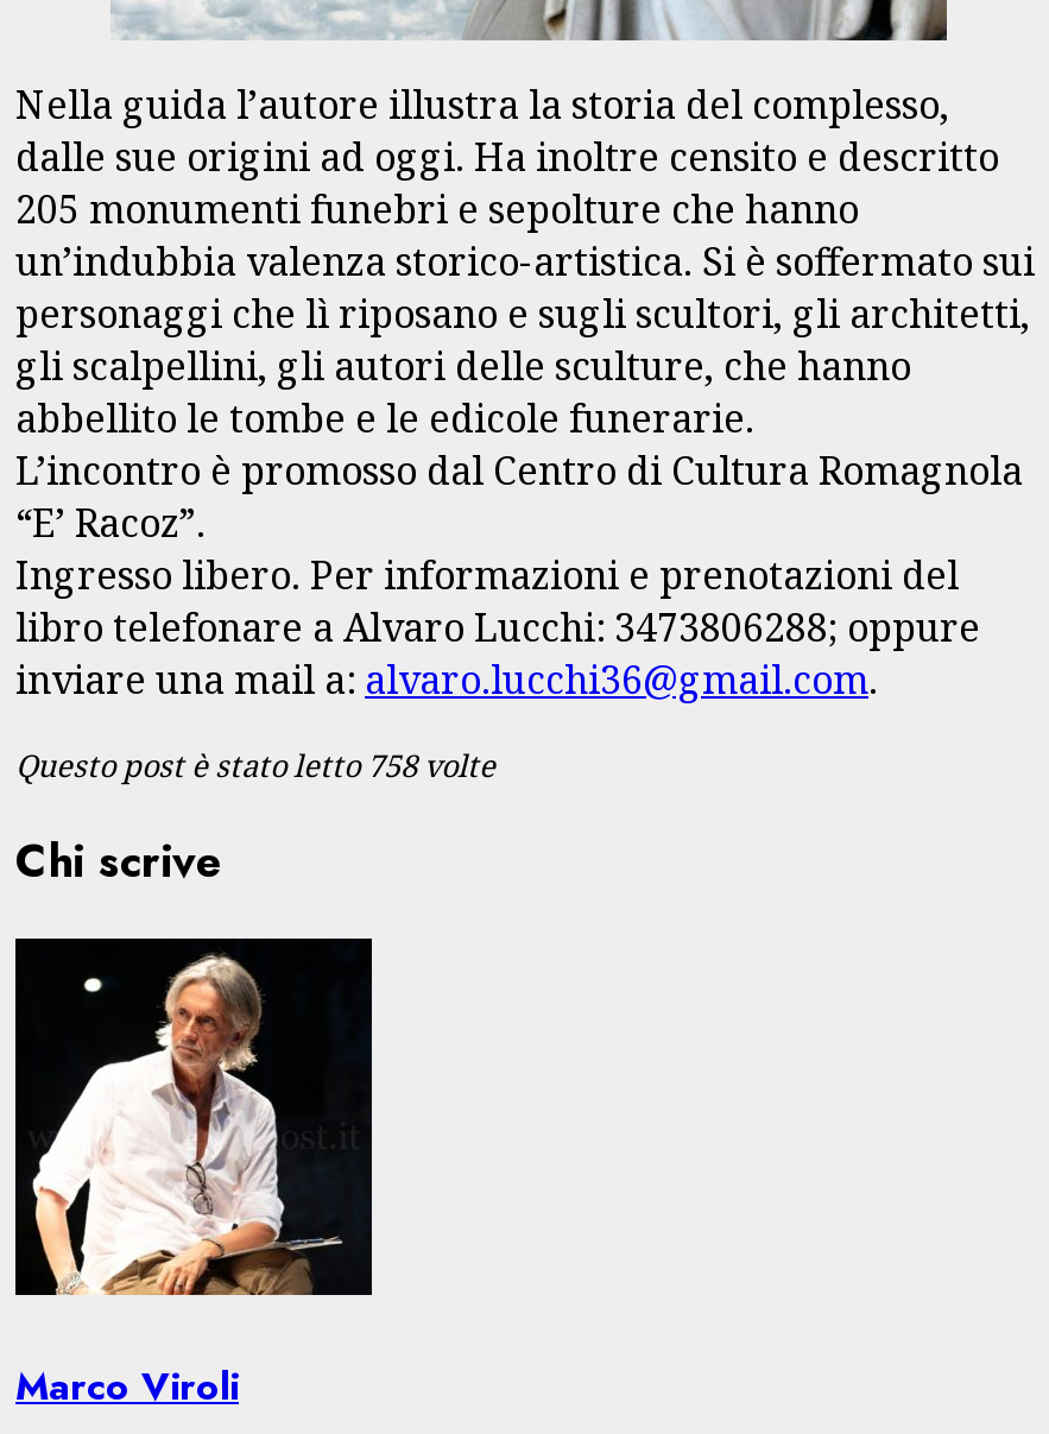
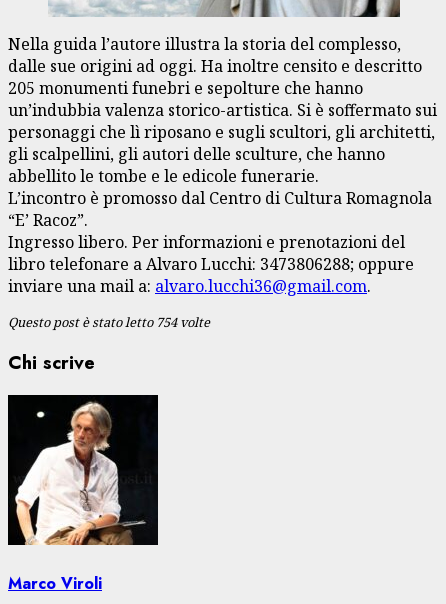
[15,743,495,786] Questo post è stato letto 758 volte -> [8,313,210,331] Questo post è stato letto 754 volte

